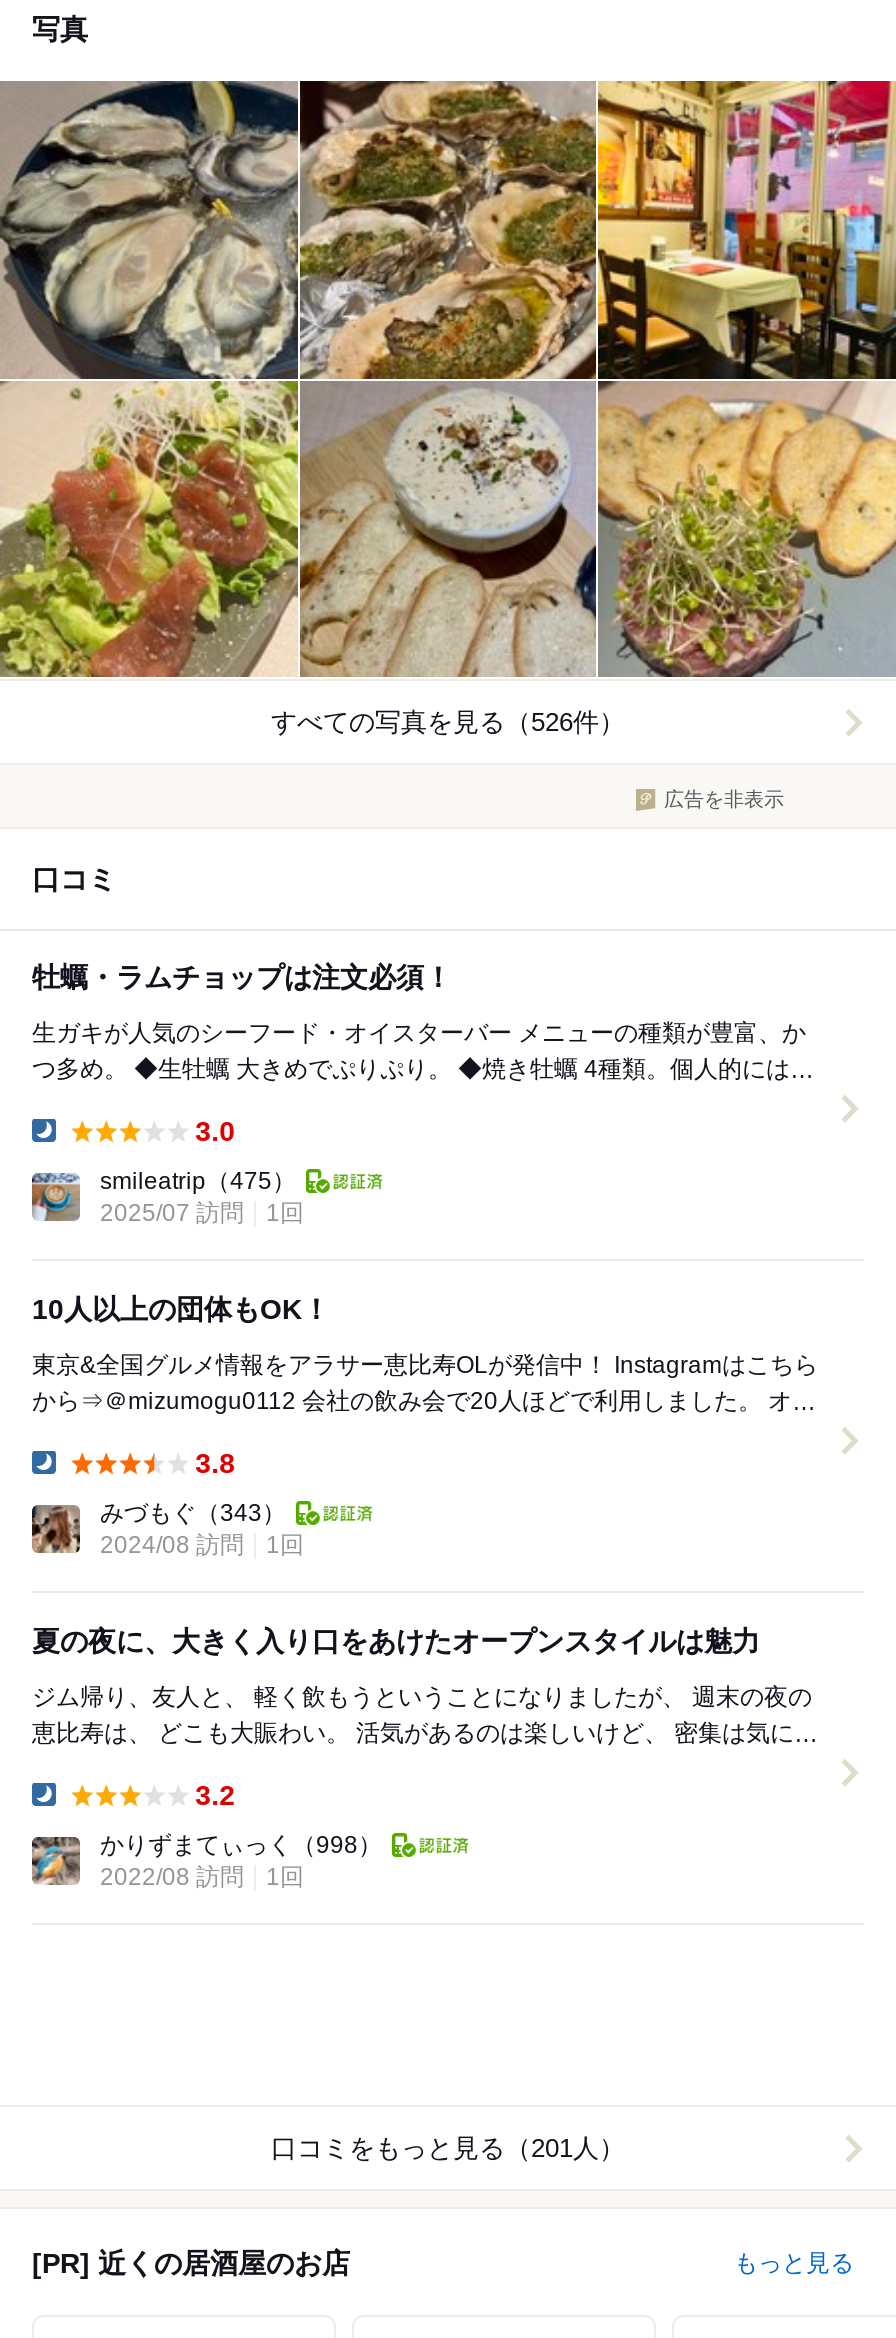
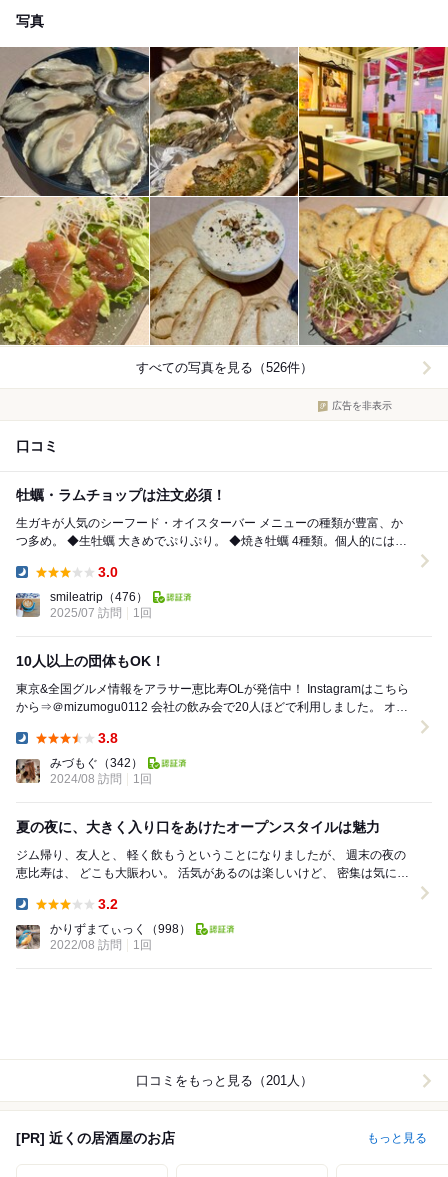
[100,1168,296,1196] smileatrip（475） -> [50,590,148,604] smileatrip（476）
[100,1500,286,1528] みづもぐ（343） -> [50,756,143,770] みづもぐ（342）

